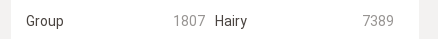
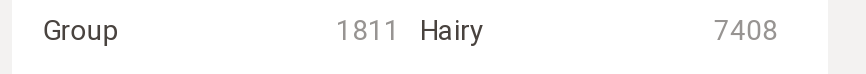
[173,13,247,29] 1807 Hairy -> [336,14,484,46] 1811 Hairy
[362,13,394,29] 7389 -> [714,14,778,46] 7408

